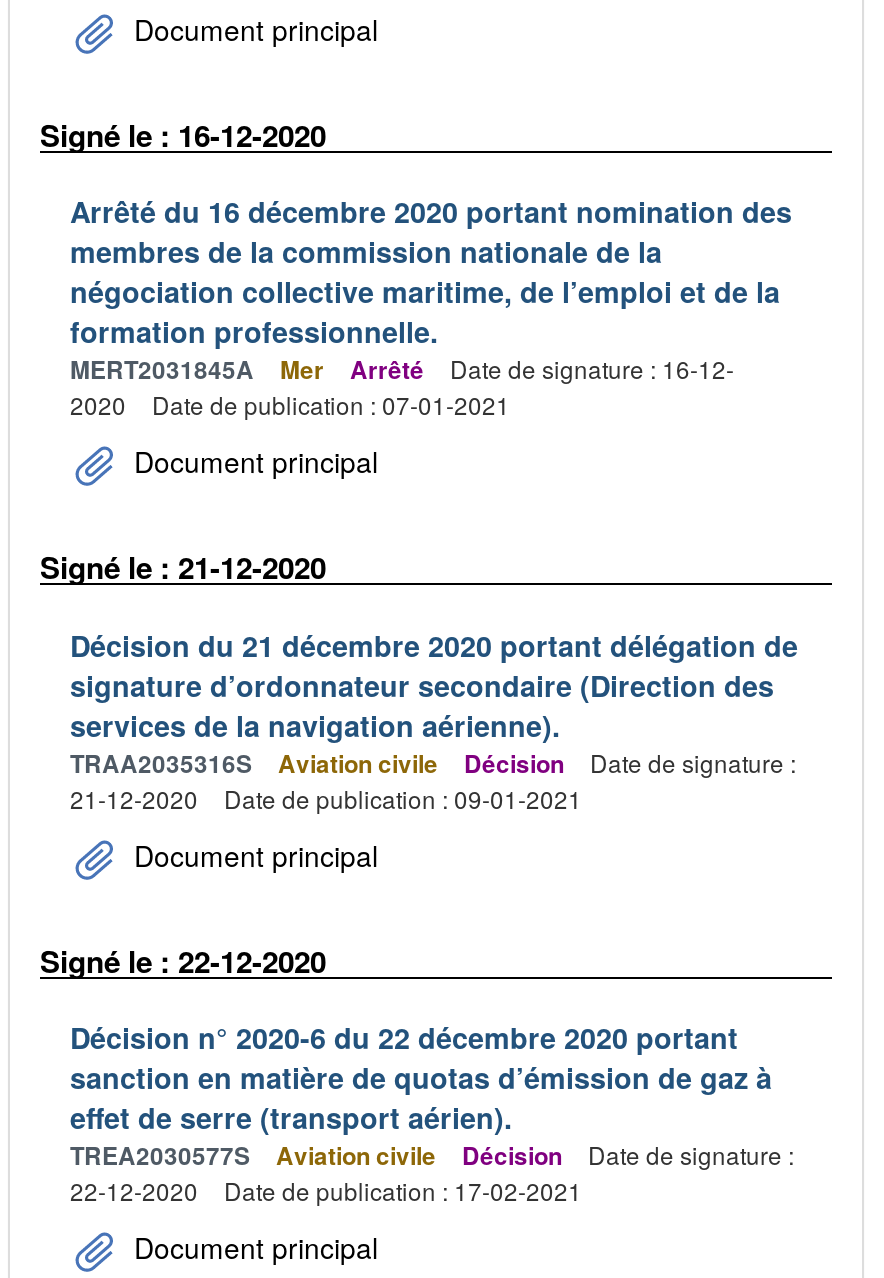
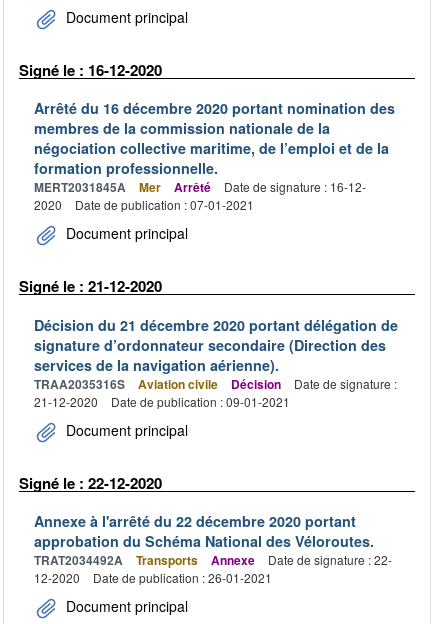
[70,1018,794,1208] Décision n° 2020-6 du 22 décembre 2020 portant | sanction en matière de quotas d’émission de gaz à | effet de serre (transport aérien). | TREA2030577S | Aviation civile | Décision | Date de signature : | 22-12-2020 | Date de publication : 17-02-2021 -> [34,511,392,586] Annexe à l'arrêté du 22 décembre 2020 portant | approbation du Schéma National des Véloroutes. | TRAT2034492A | Transports | Annexe | Date de signature : 22- | 12-2020 | Date de publication : 26-01-2021

